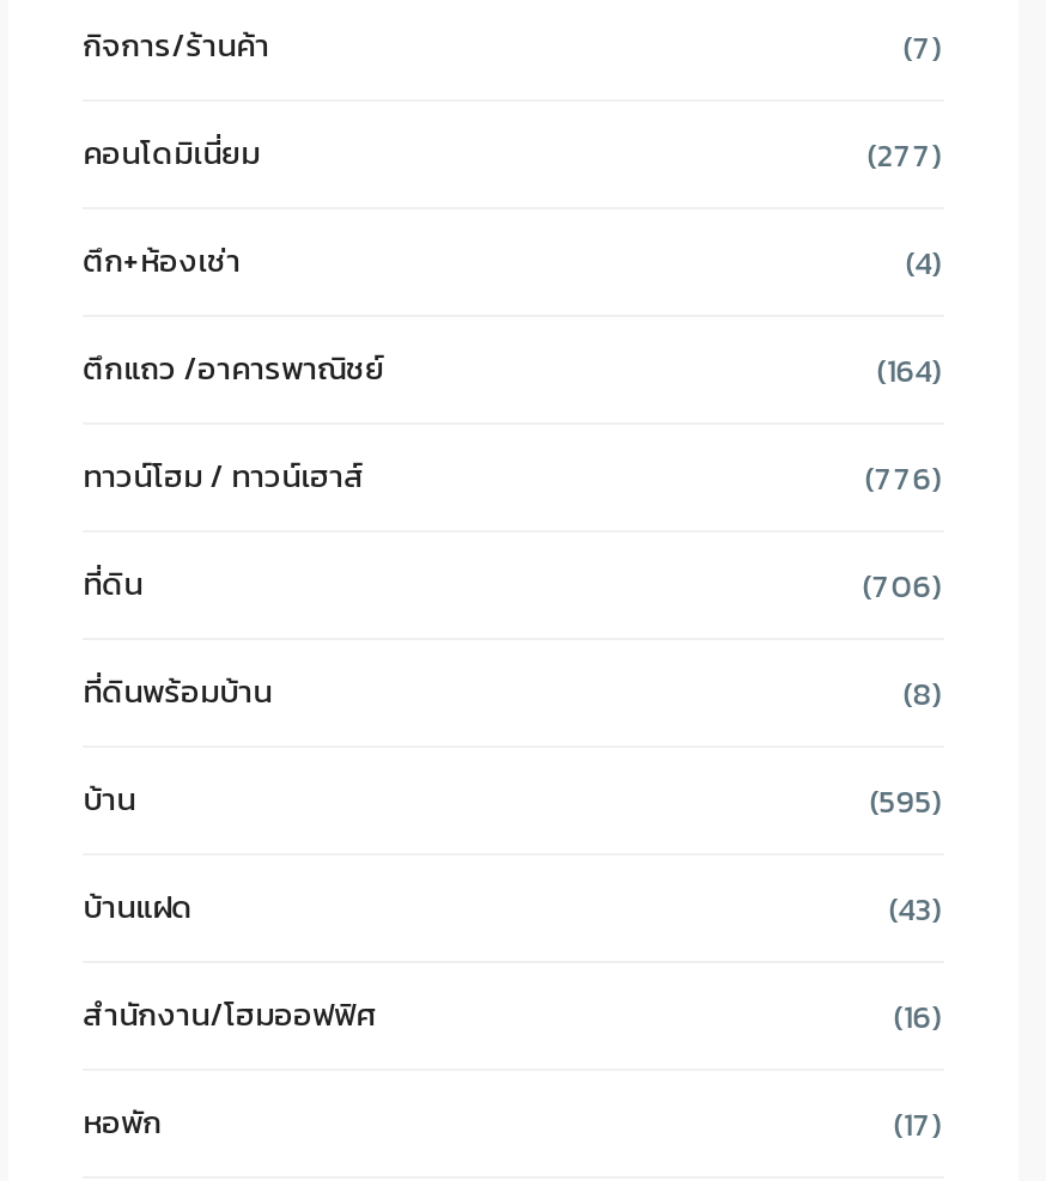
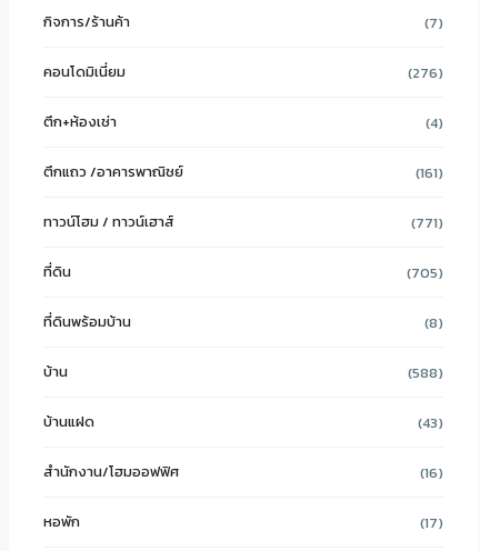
[867,132,944,178] (277) -> [408,62,443,83] (276)
[877,347,944,393] (164) -> [415,162,443,183] (161)
[865,455,944,501] (776) -> [411,212,443,233] (771)
[863,563,944,608] (706) -> [407,262,443,283] (705)
[870,778,944,824] (595) -> [408,362,443,383] (588)

